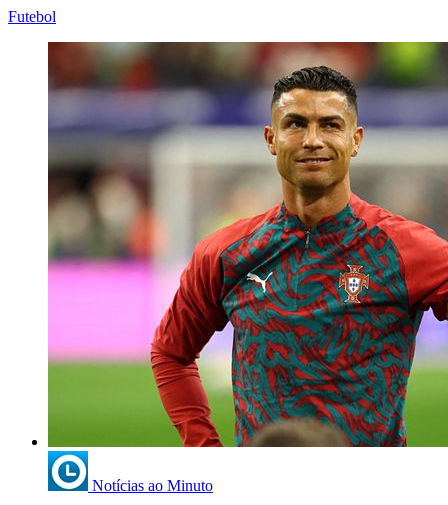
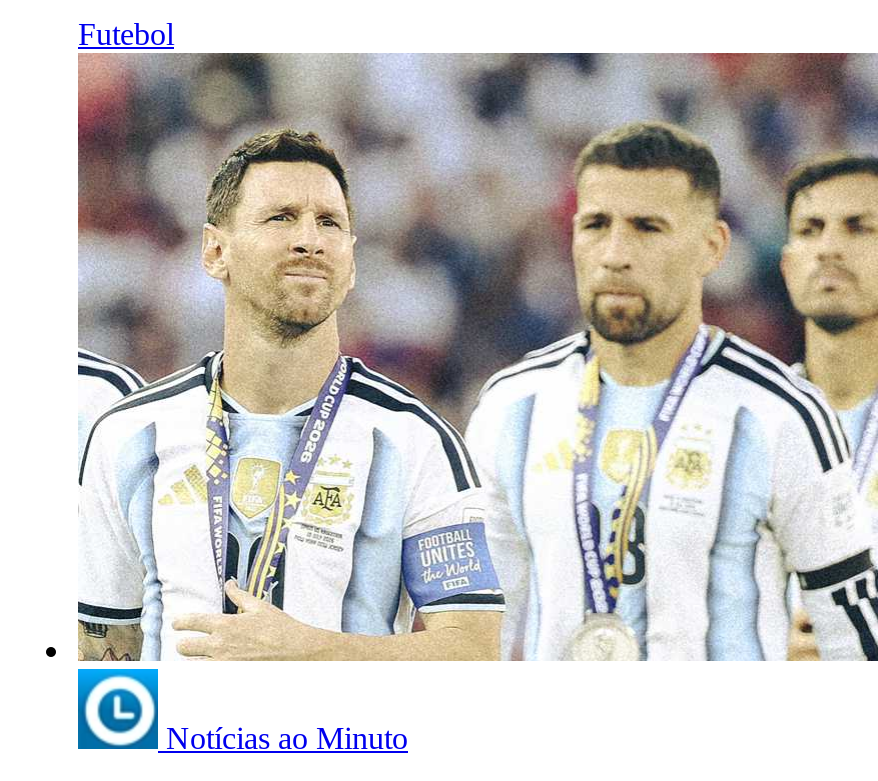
[47,41,445,448] [image] -> [76,51,872,663] [image]

